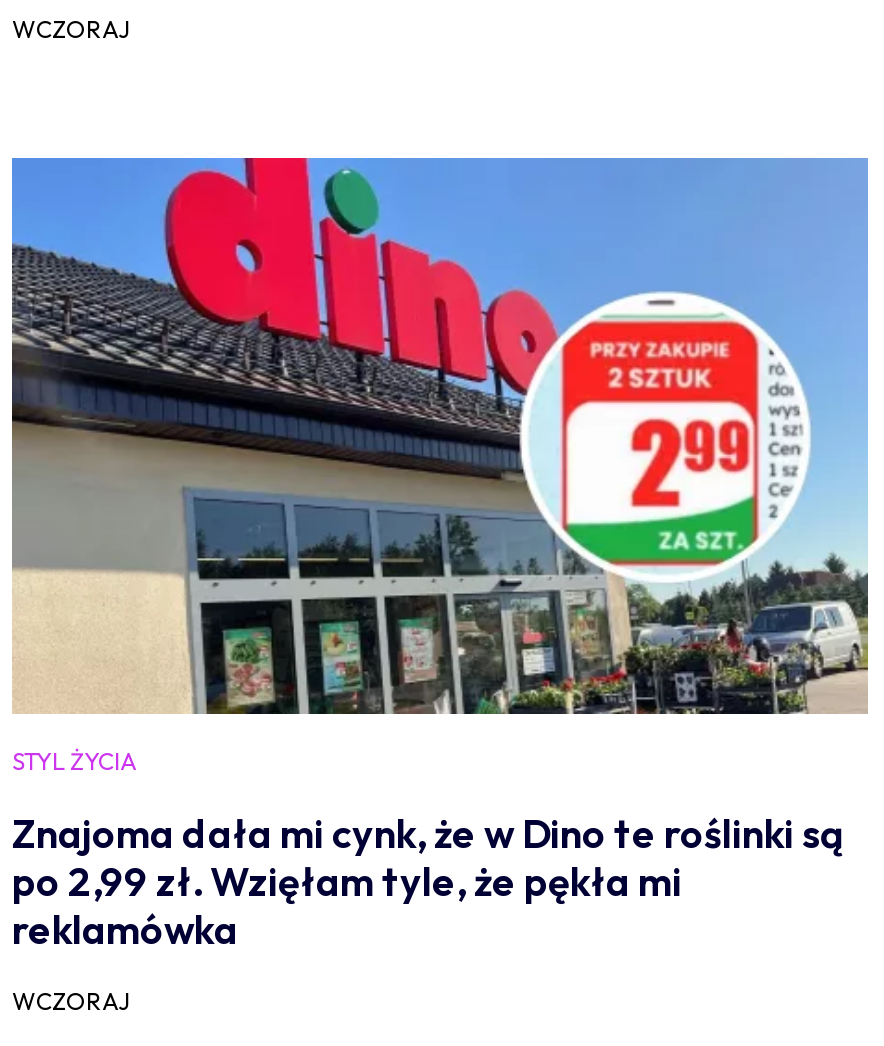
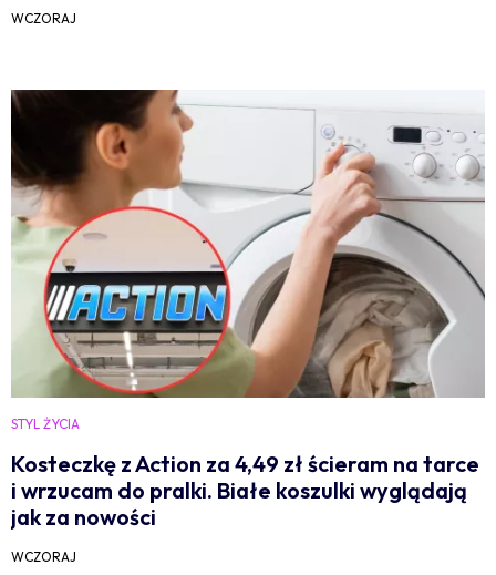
[10,155,870,717] [image] -> [10,89,486,399] [image]
[12,809,844,955] Znajoma dała mi cynk, że w Dino te roślinki są | po 2,99 zł. Wzięłam tyle, że pękła mi | reklamówka -> [11,450,479,530] Kosteczkę z Action za 4,49 zł ścieram na tarce | i wrzucam do pralki. Białe koszulki wyglądają | jak za nowości

